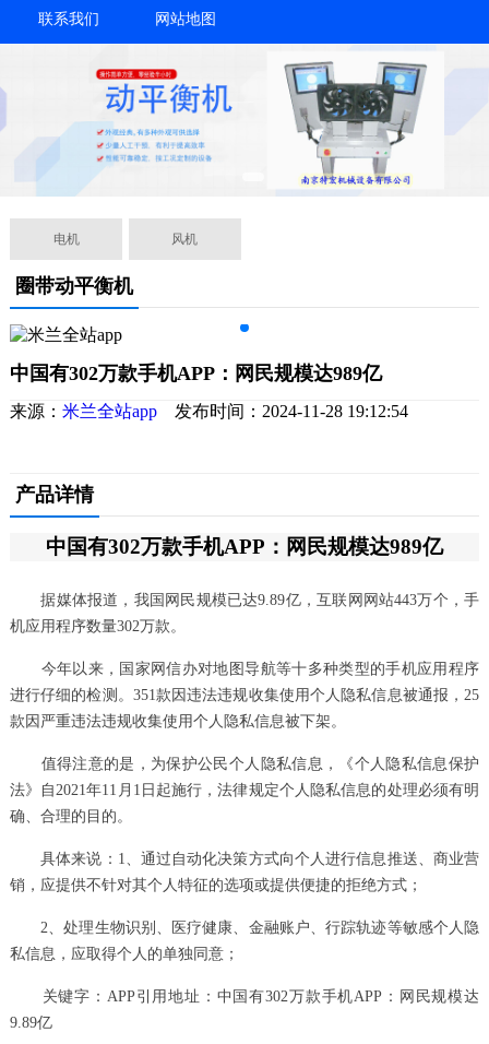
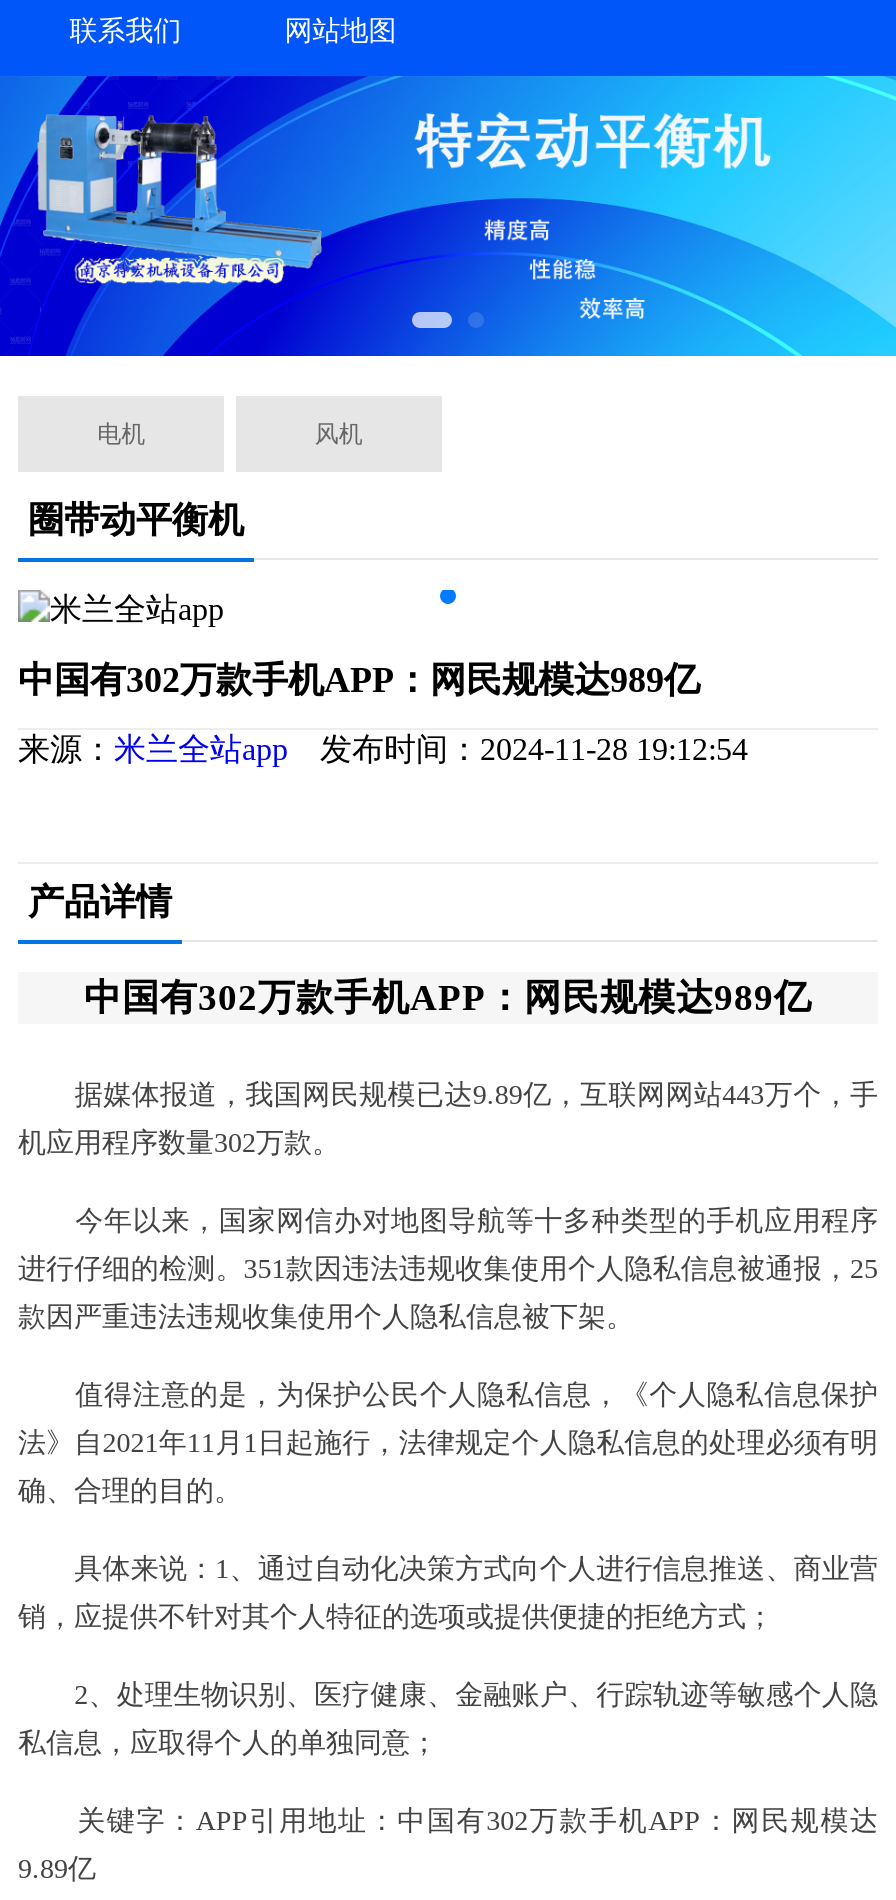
[3,43,486,197] [image] -> [6,74,890,358] [image]

